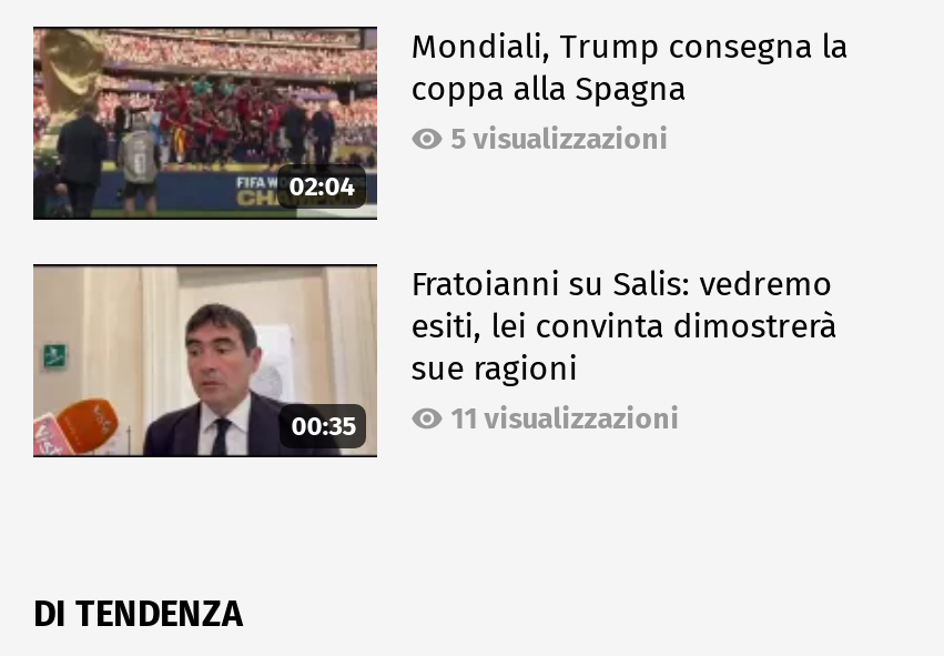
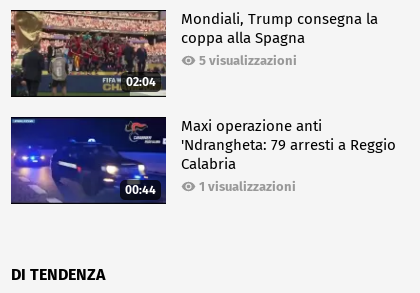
[31,264,379,457] [image] | 00:35 -> [10,117,167,204] [image] | 00:44
[411,265,837,436] Fratoianni su Salis: vedremo | esiti, lei convinta dimostrerà | sue ragioni | 11 visualizzazioni -> [181,117,396,194] Maxi operazione anti | 'Ndrangheta: 79 arresti a Reggio | Calabria | 1 visualizzazioni

